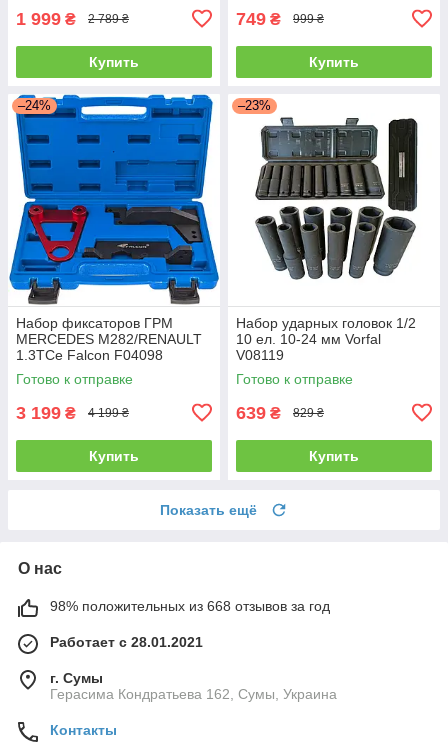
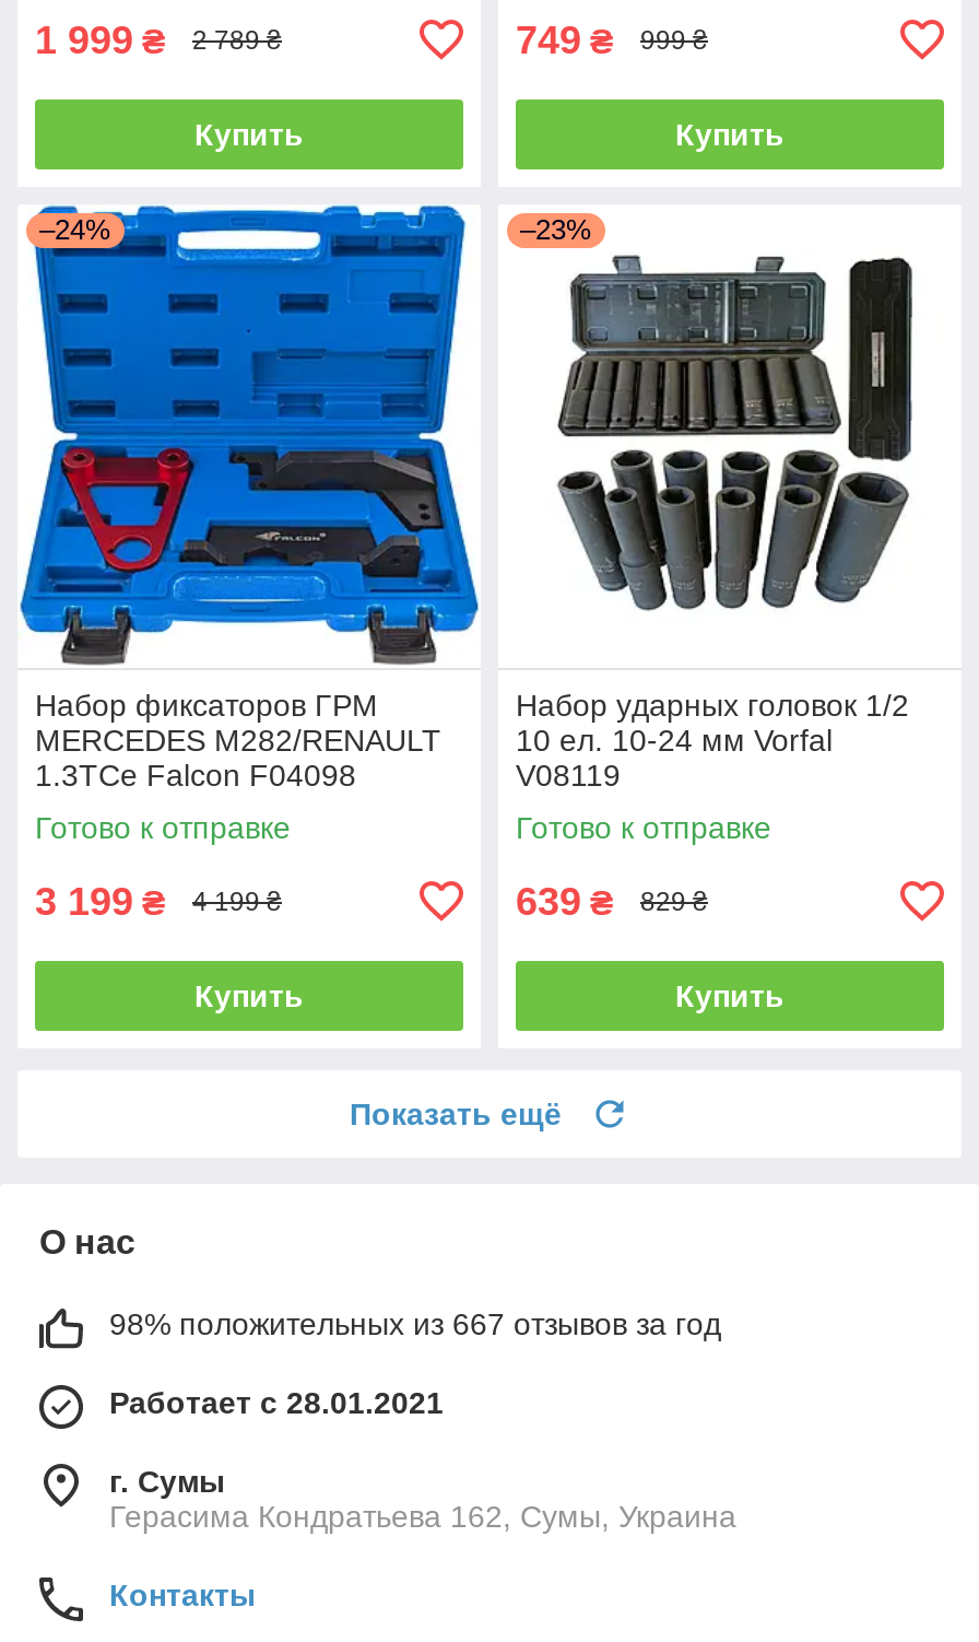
[50,598,330,614] 98% положительных из 668 отзывов за год -> [109,1306,721,1341] 98% положительных из 667 отзывов за год

